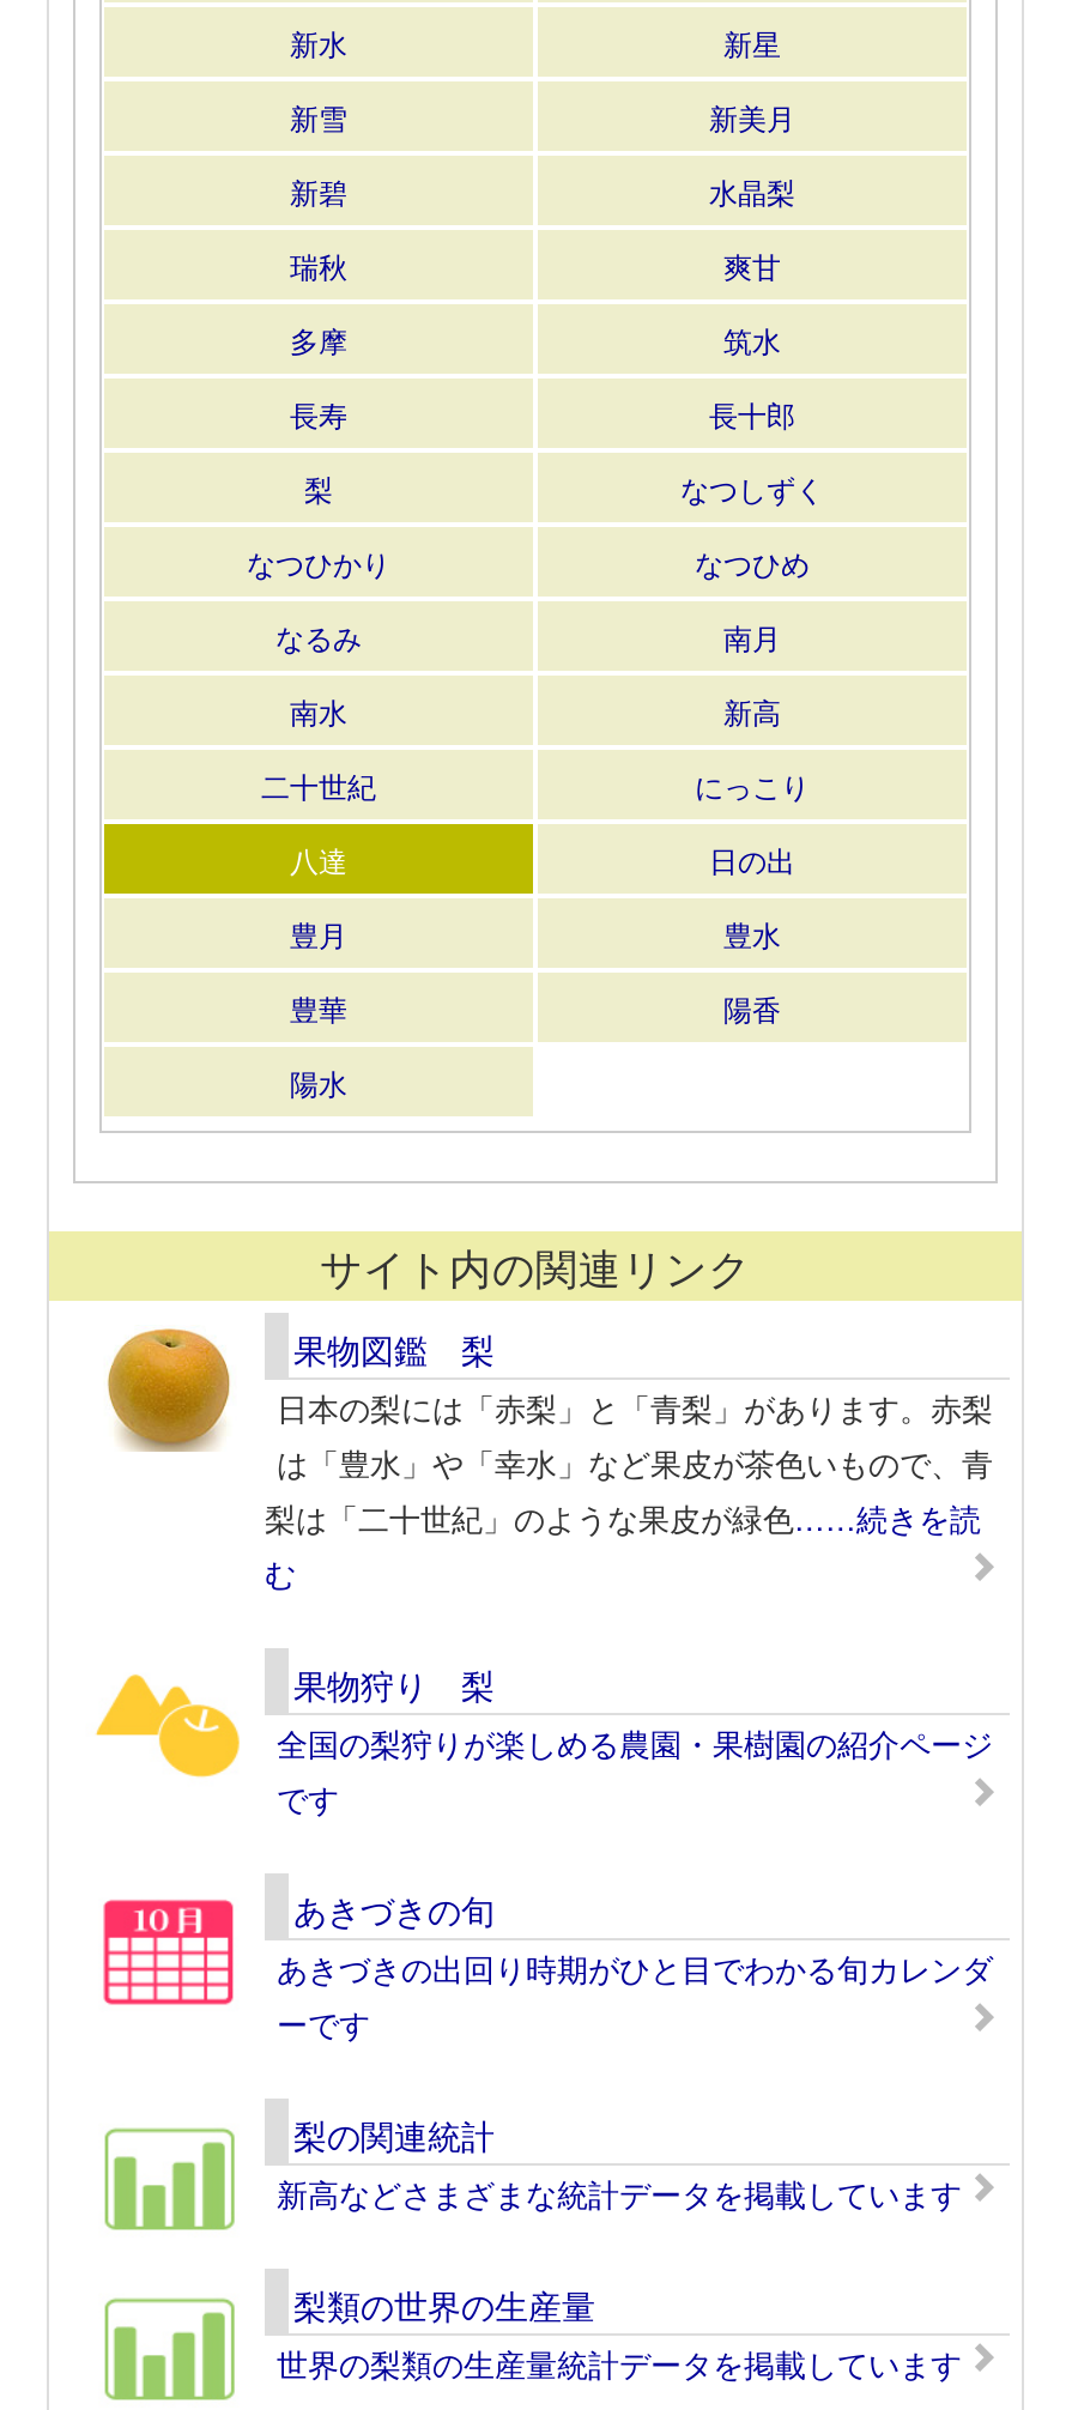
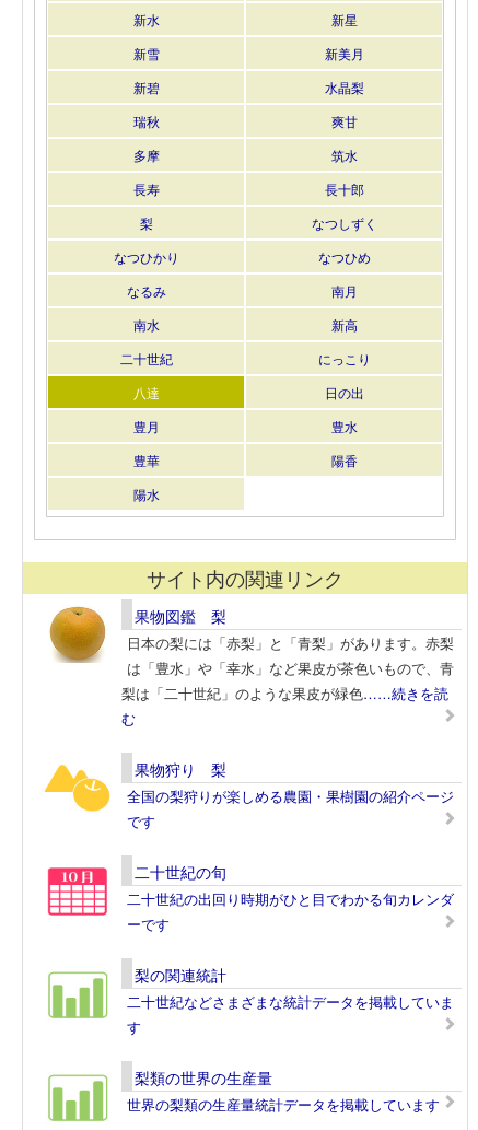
[293,1885,495,1933] あきづきの旬 -> [135,861,226,883] 二十世紀の旬
[277,1945,993,1990] あきづきの出回り時期がひと目でわかる旬カレンダ -> [127,888,454,909] 二十世紀の出回り時期がひと目でわかる旬カレンダ
[277,2170,962,2215] 新高などさまざまな統計データを掲載しています -> [127,991,454,1037] 二十世紀などさまざまな統計データを掲載していま | す

